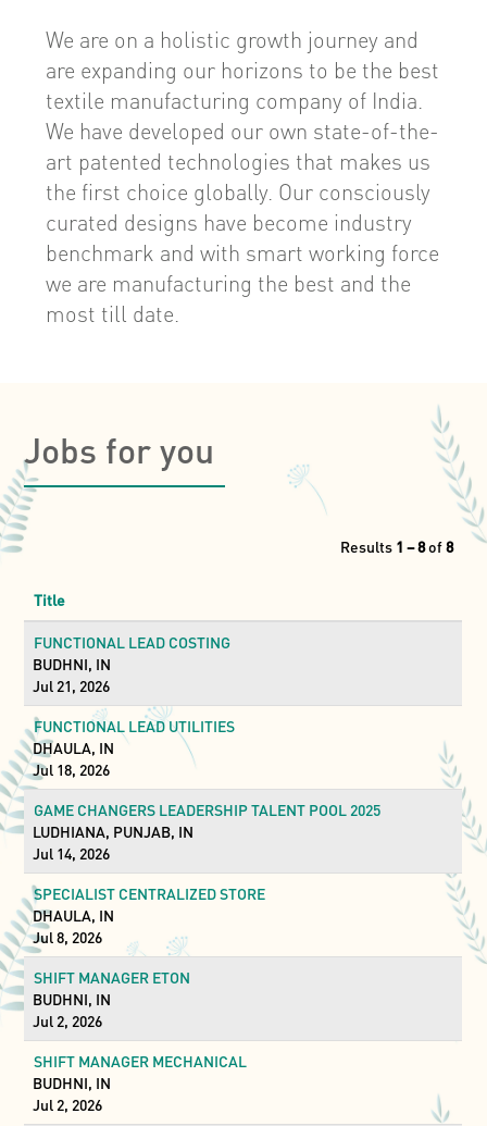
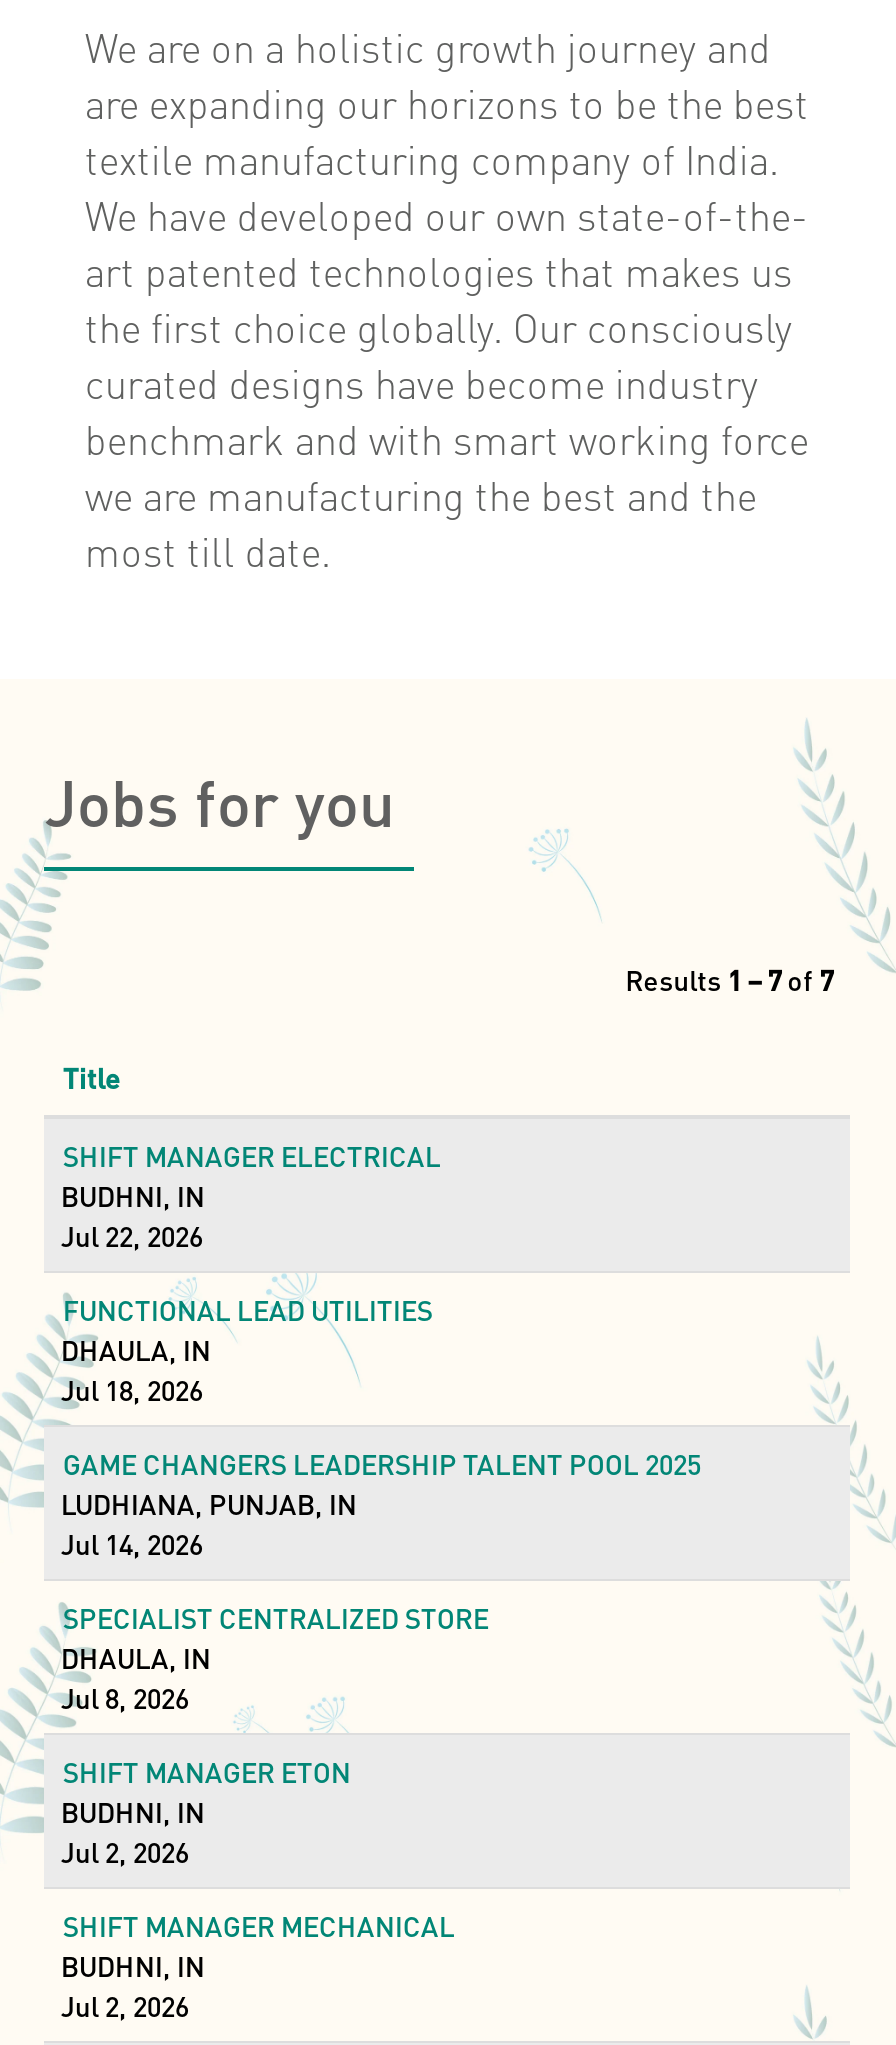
[340,537,453,556] Results 1 – 8 of 8 -> [625,962,833,998] Results 1 – 7 of 7
[34,633,231,652] FUNCTIONAL LEAD COSTING -> [63,1138,441,1174] SHIFT MANAGER ELECTRICAL
[33,676,110,696] Jul 21, 2026 -> [61,1218,203,1254] Jul 22, 2026

